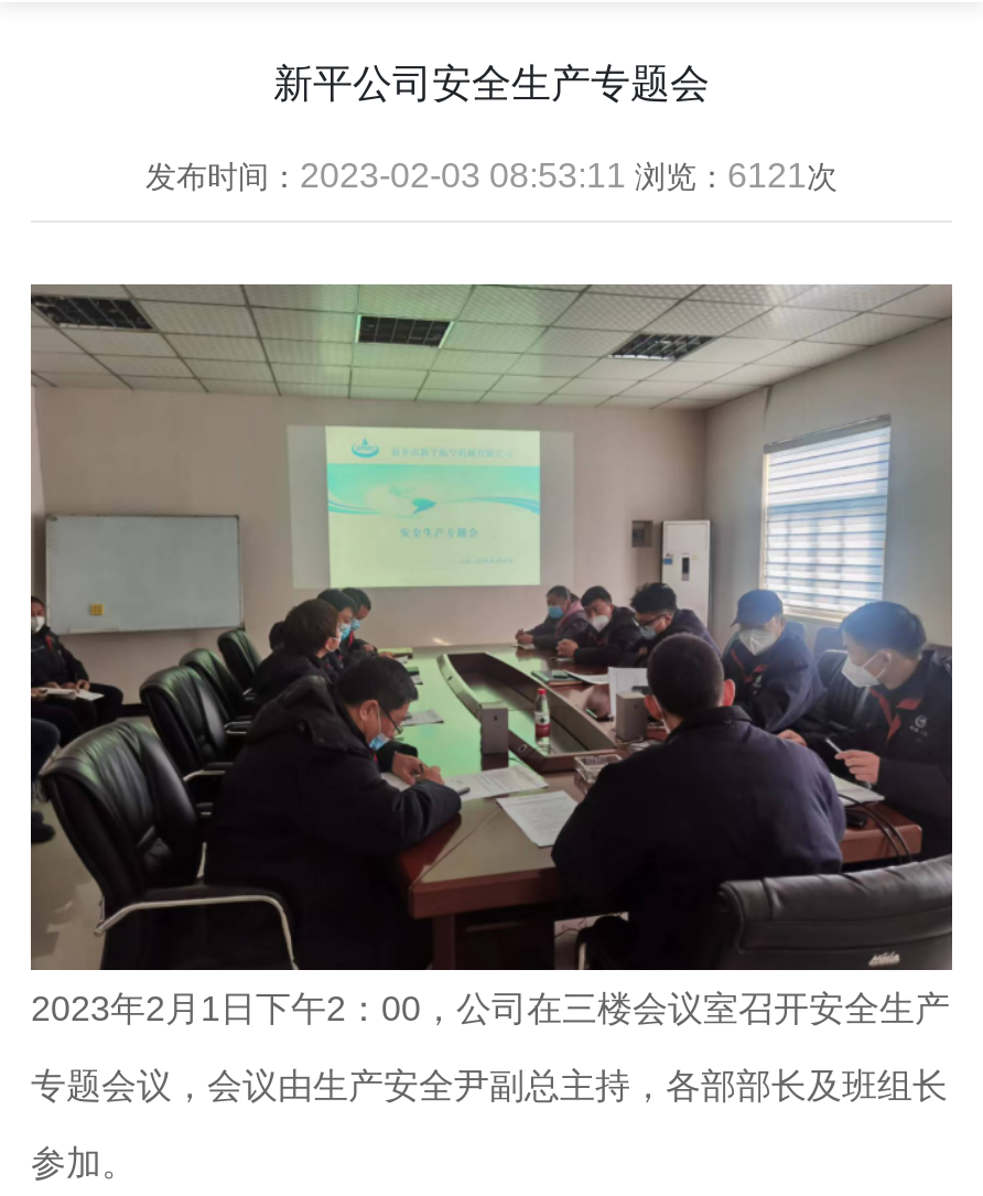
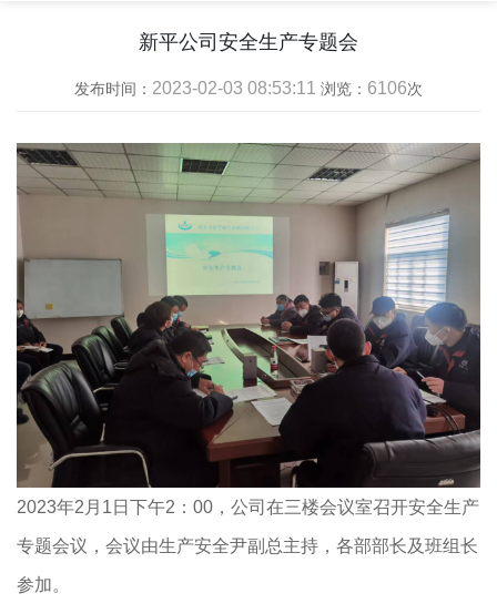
[145,157,838,194] 发布时间：2023-02-03 08:53:11浏览：6121次 -> [74,79,423,98] 发布时间：2023-02-03 08:53:11浏览：6106次

